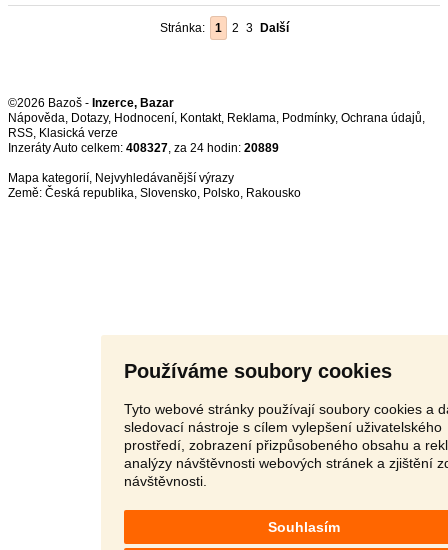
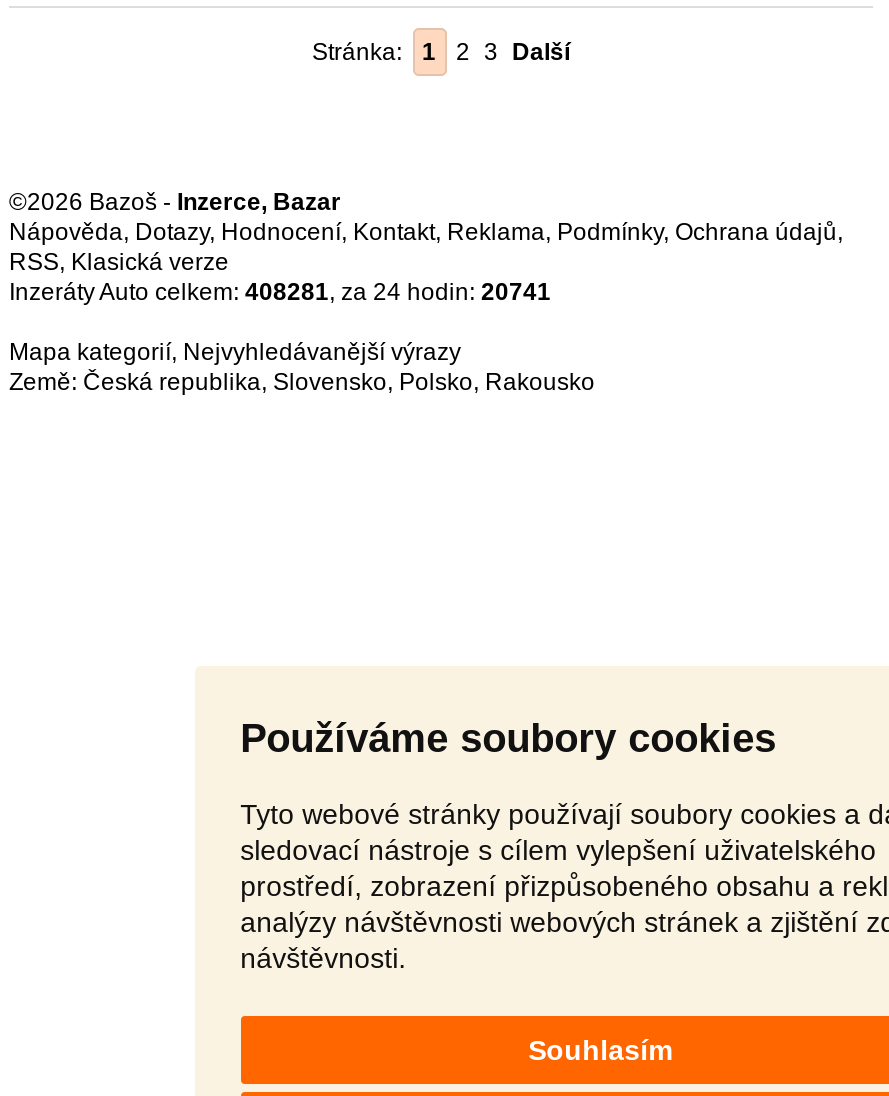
[8,141,279,155] Inzeráty Auto celkem: 408327, za 24 hodin: 20889 -> [9,278,551,306] Inzeráty Auto celkem: 408281, za 24 hodin: 20741

